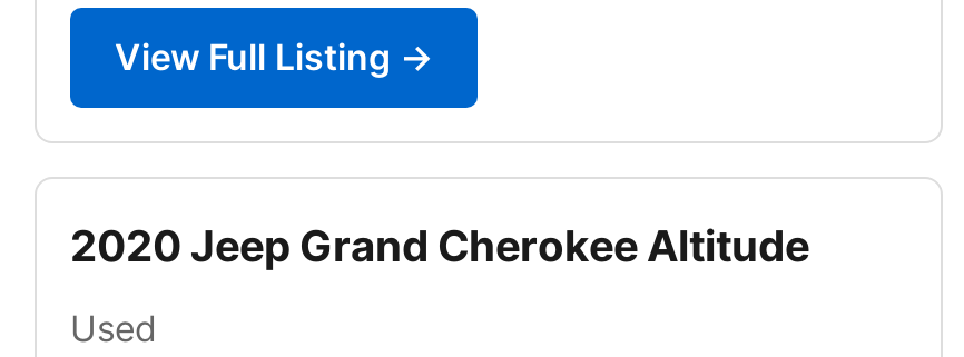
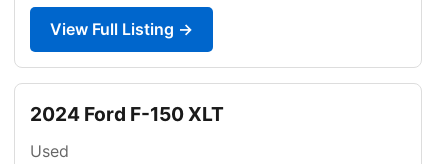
[70,219,809,272] 2020 Jeep Grand Cherokee Altitude -> [30,102,224,126] 2024 Ford F-150 XLT

